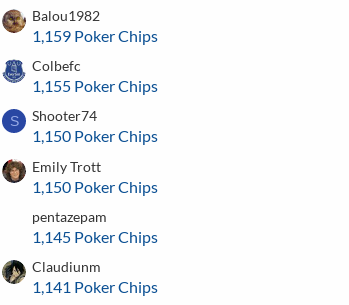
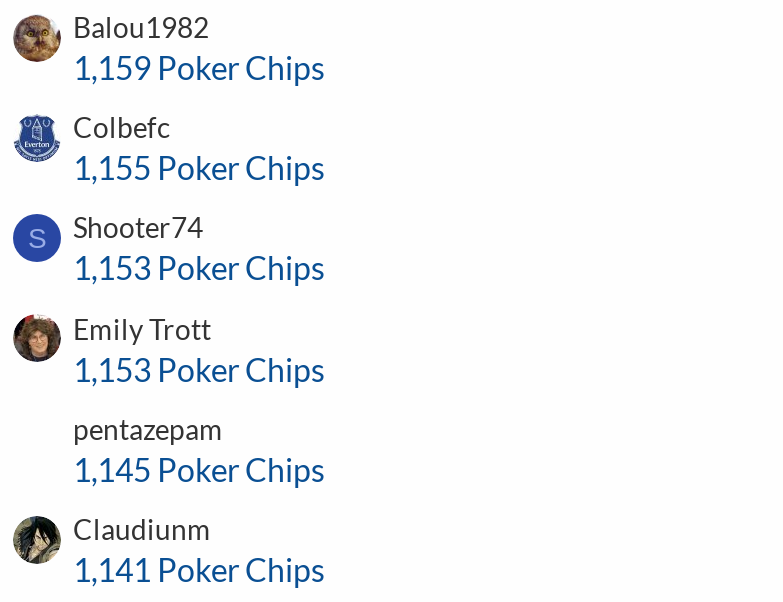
[32,126,158,145] 1,150 Poker Chips -> [73,249,325,287] 1,153 Poker Chips
[32,176,158,195] 1,150 Poker Chips -> [73,349,325,387] 1,153 Poker Chips

